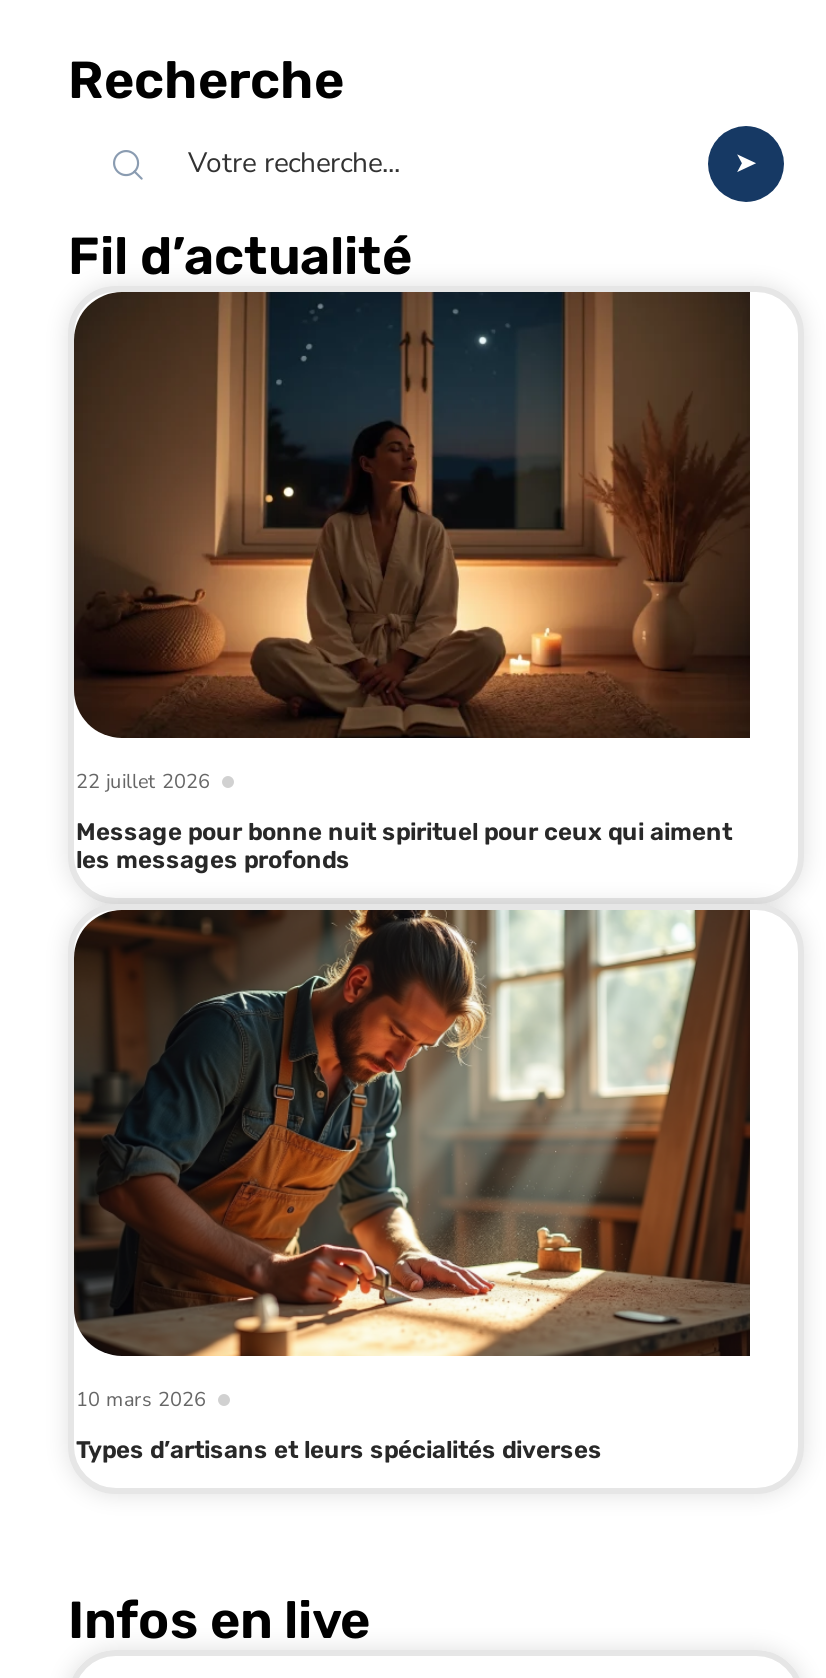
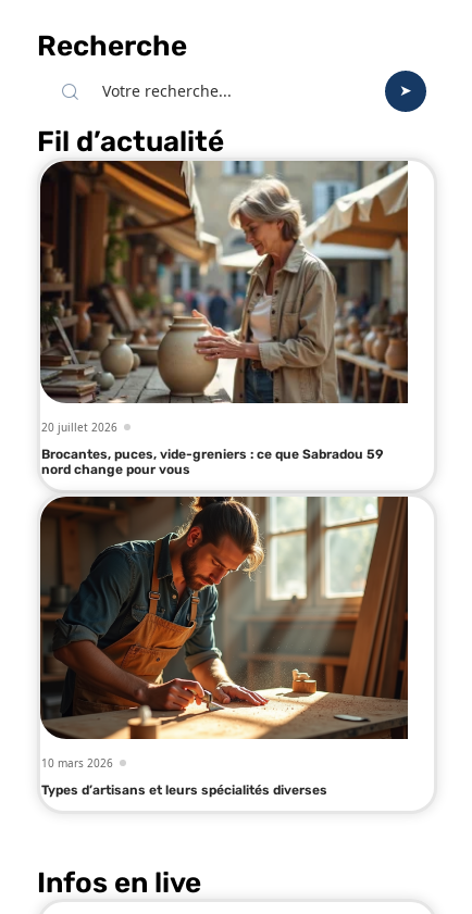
[74,290,752,797] [image] | 22 juillet 2026 -> [40,161,409,435] [image] | 20 juillet 2026
[76,819,732,875] Message pour bonne nuit spirituel pour ceux qui aiment | les messages profonds -> [41,447,384,477] Brocantes, puces, vide-greniers : ce que Sabradou 59 | nord change pour vous

